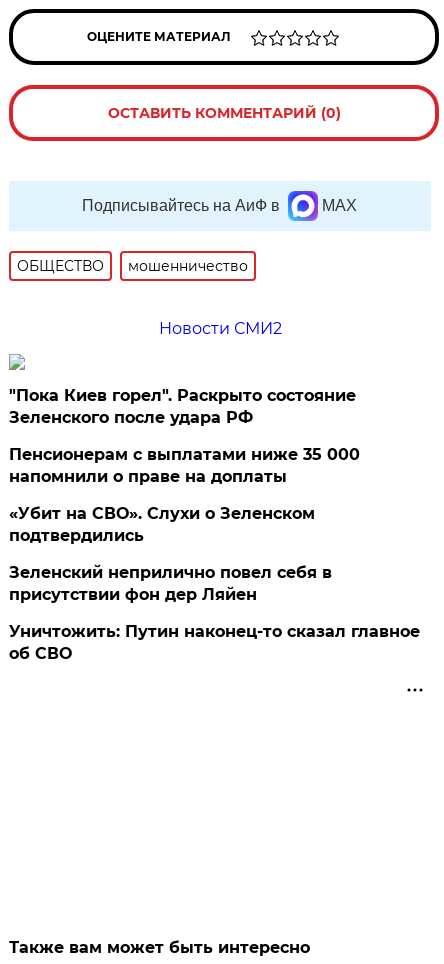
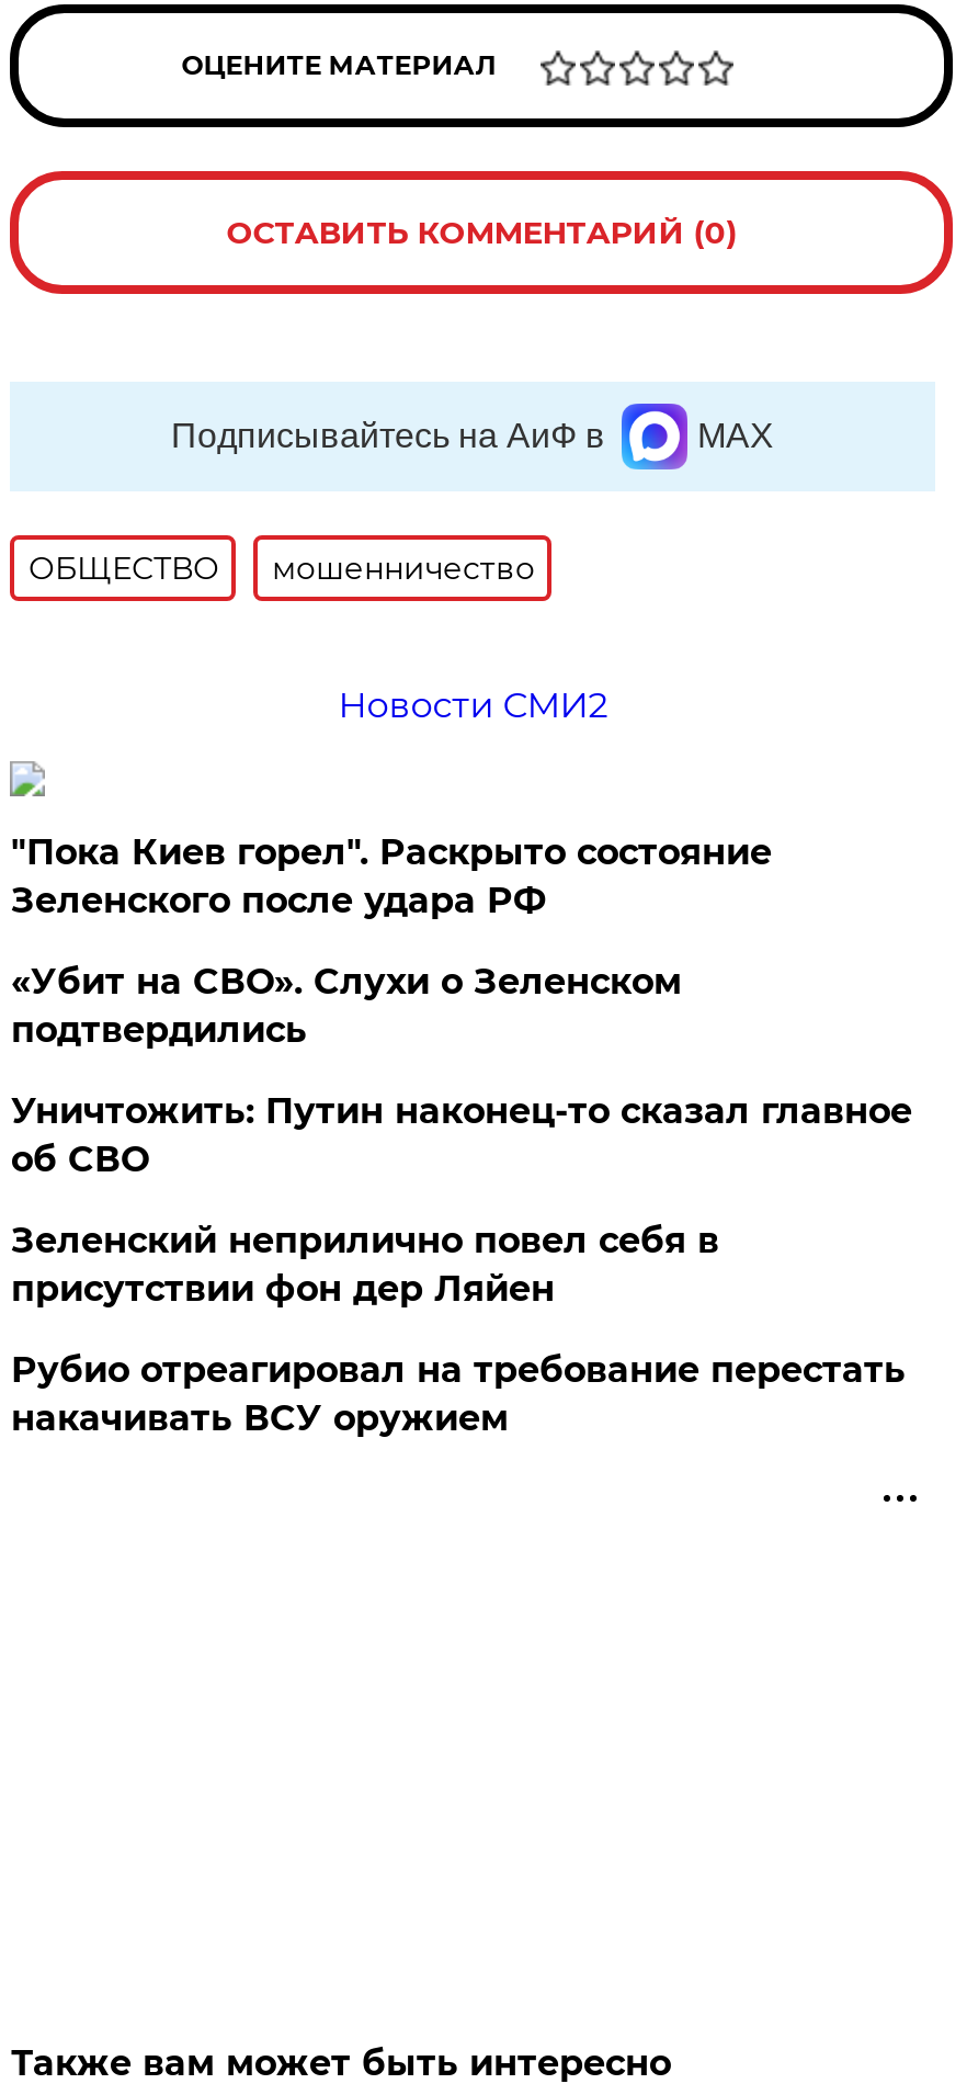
[9,445,360,486] Пенсионерам с выплатами ниже 35 000 | напомнили о праве на доплаты -> none
moved [9,504,315,545] -> [11,961,682,1051]: «Убит на СВО». Слухи о Зеленском | подтвердились
none -> [11,1349,905,1439] Рубио отреагировал на требование перестать | накачивать ВСУ оружием
moved [9,622,420,663] -> [11,1090,912,1180]: Уничтожить: Путин наконец-то сказал главное | об СВО

